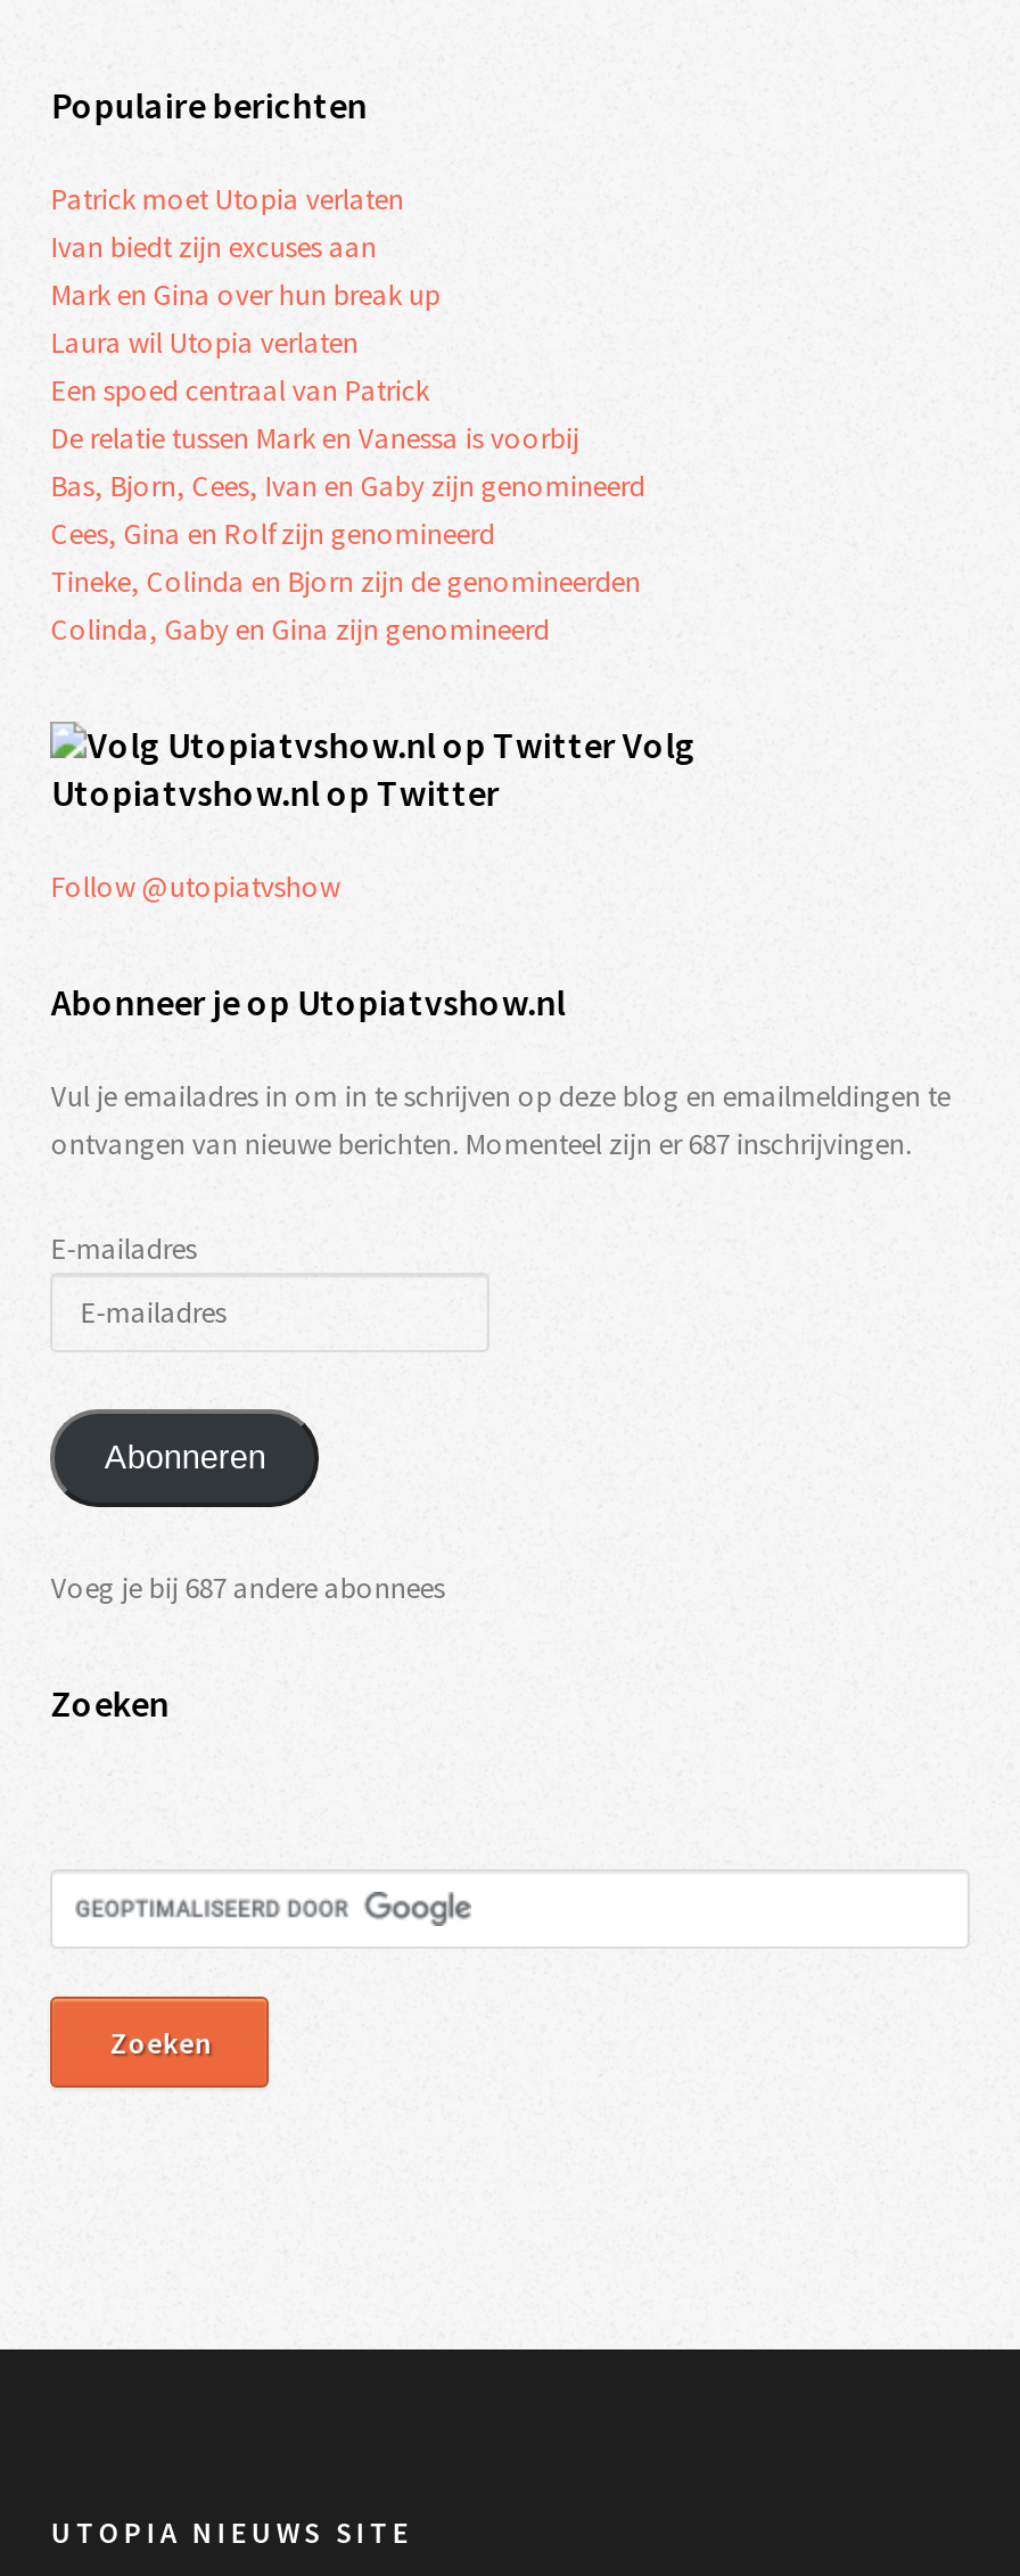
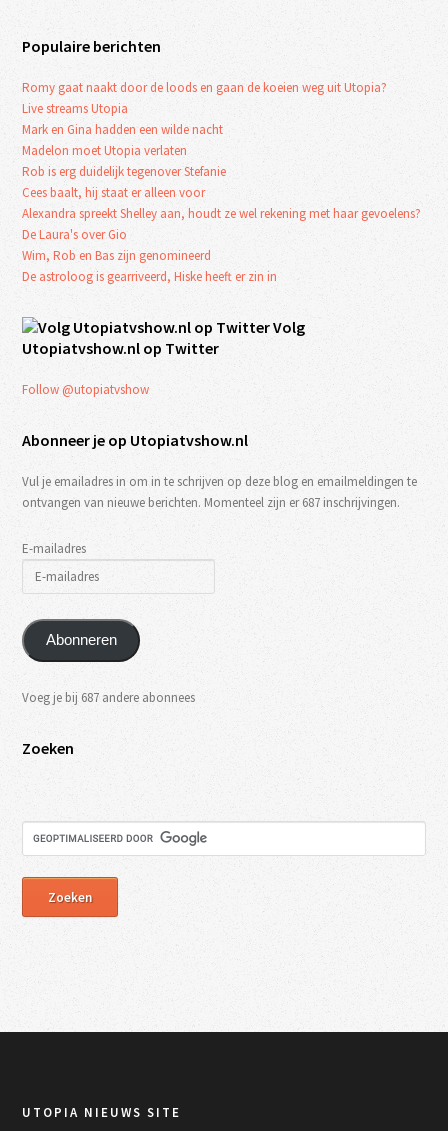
[51,179,645,648] Patrick moet Utopia verlaten | Ivan biedt zijn excuses aan | Mark en Gina over hun break up | Laura wil Utopia verlaten | Een spoed centraal van Patrick | De relatie tussen Mark en Vanessa is voorbij | Bas, Bjorn, Cees, Ivan en Gaby zijn genomineerd | Cees, Gina en Rolf zijn genomineerd | Tineke, Colinda en Bjorn zijn de genomineerden | Colinda, Gaby en Gina zijn genomineerd -> [22,79,421,285] Romy gaat naakt door de loods en gaan de koeien weg uit Utopia? | Live streams Utopia | Mark en Gina hadden een wilde nacht | Madelon moet Utopia verlaten | Rob is erg duidelijk tegenover Stefanie | Cees baalt, hij staat er alleen voor | Alexandra spreekt Shelley aan, houdt ze wel rekening met haar gevoelens? | De Laura's over Gio | Wim, Rob en Bas zijn genomineerd | De astroloog is gearriveerd, Hiske heeft er zin in

